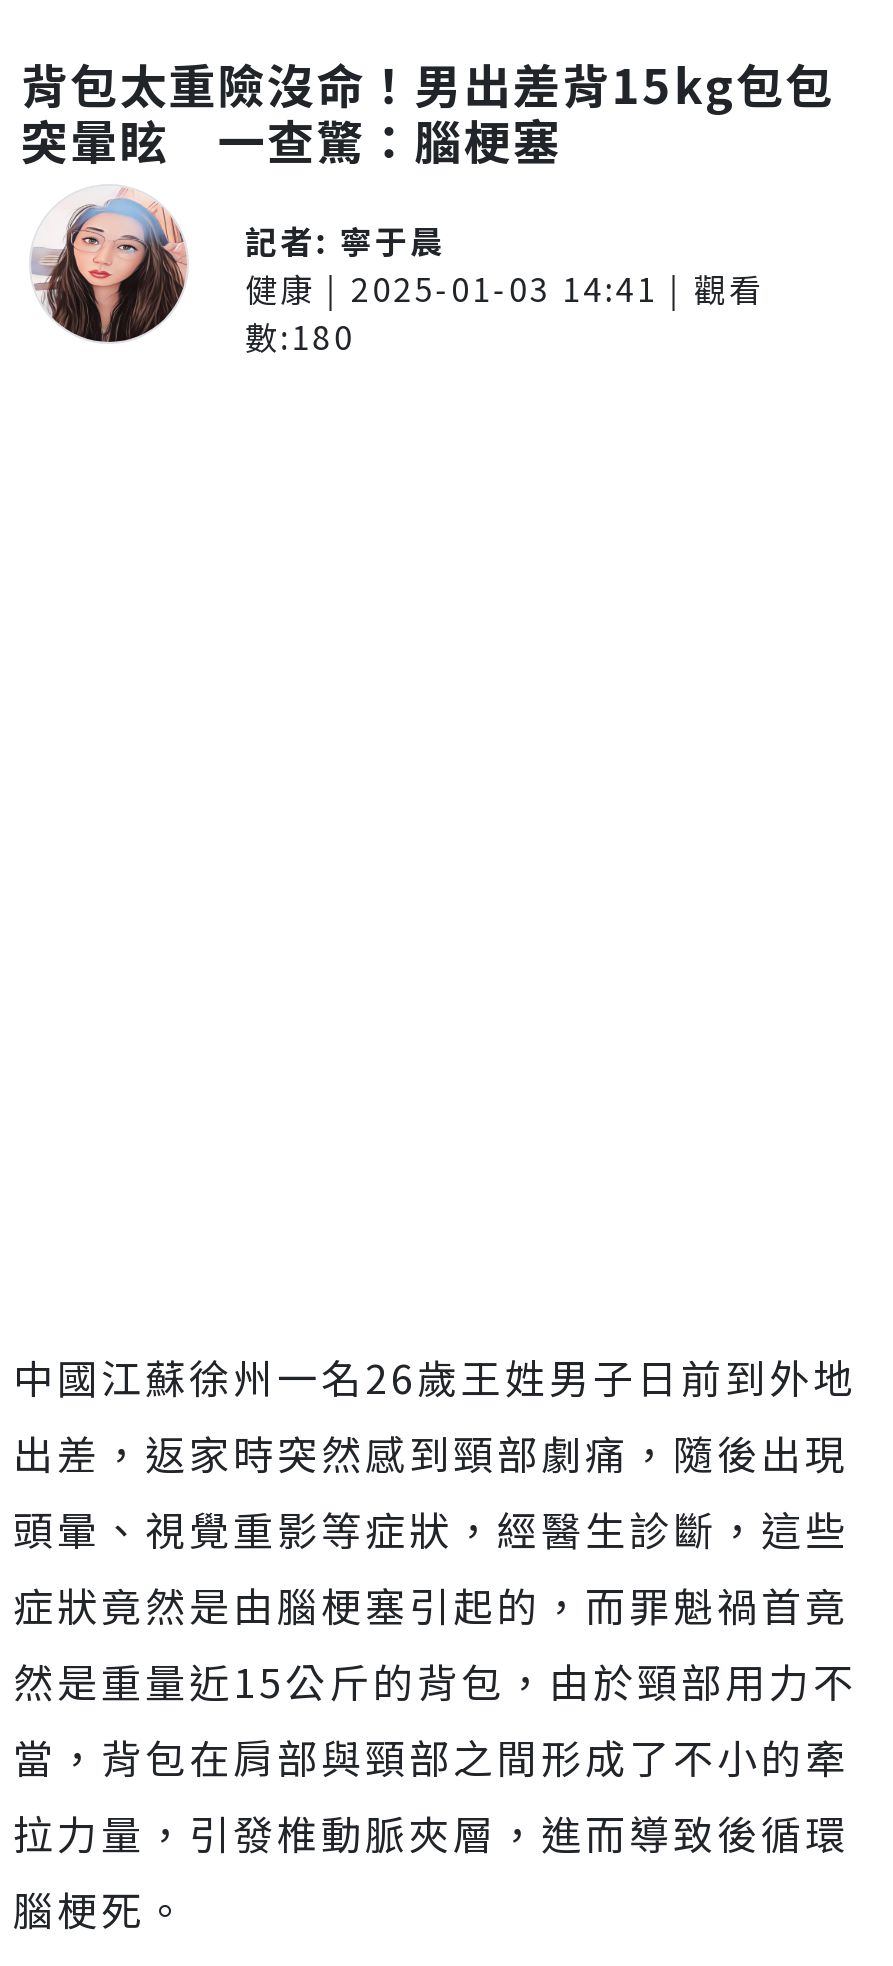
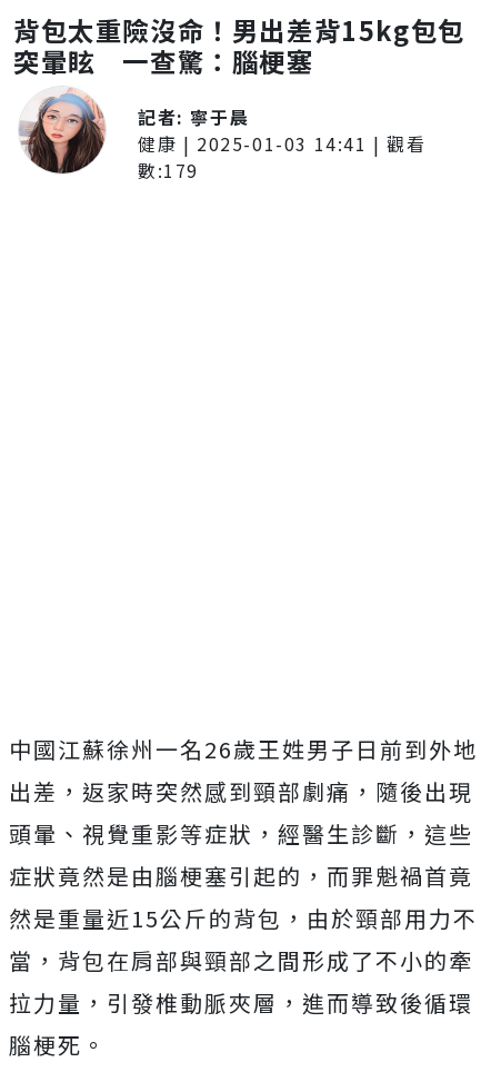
[245,312,355,360] 數:180 -> [138,157,199,183] 數:179

